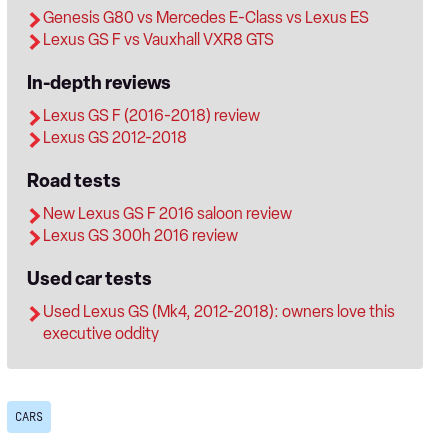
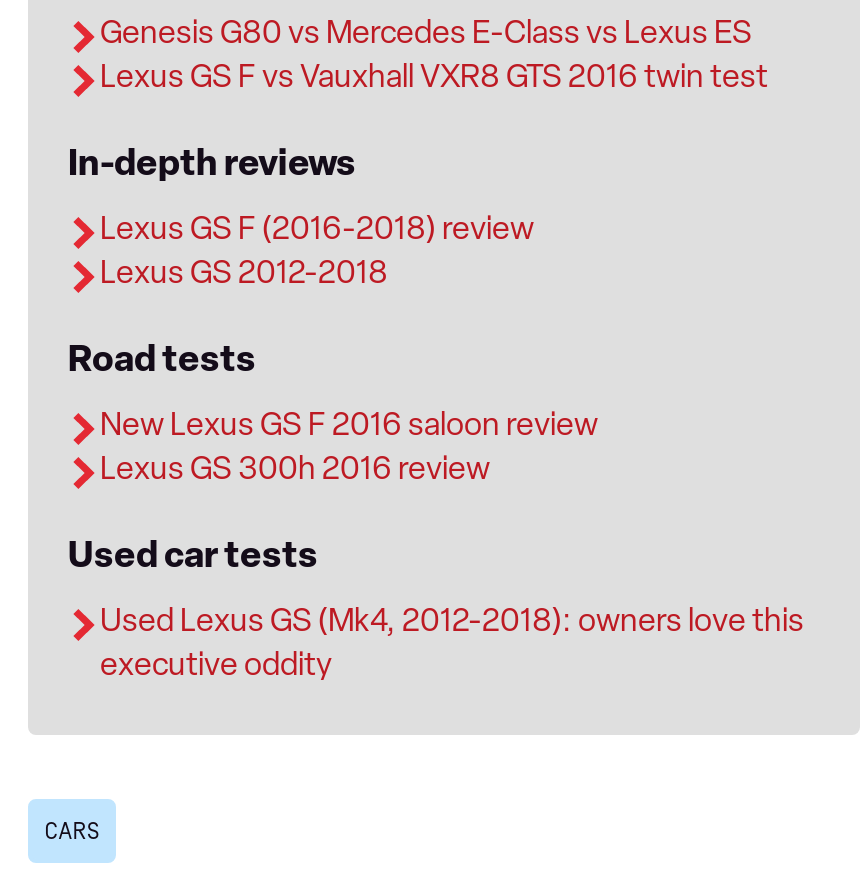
[43,30,274,49] Lexus GS F vs Vauxhall VXR8 GTS -> [100,57,768,95] Lexus GS F vs Vauxhall VXR8 GTS 2016 twin test

